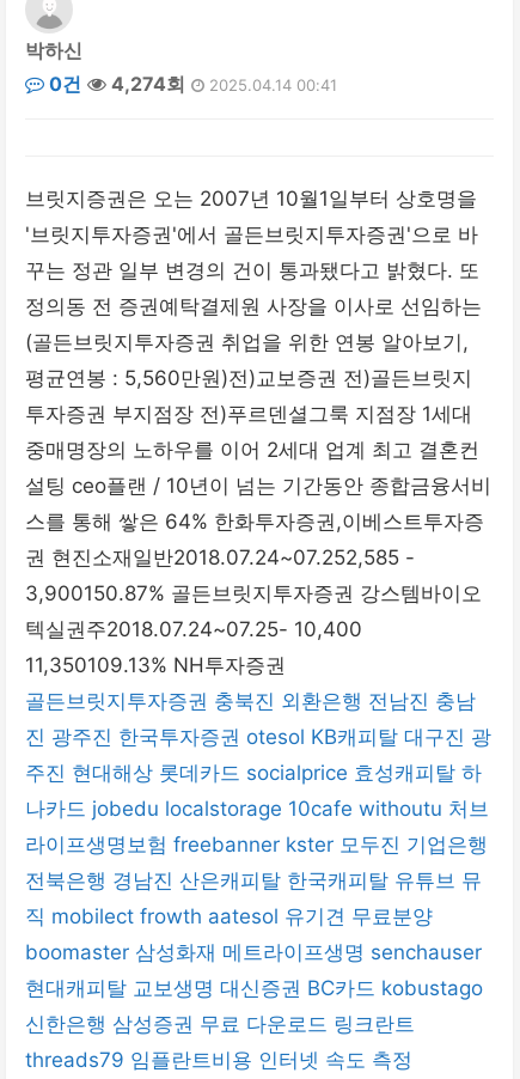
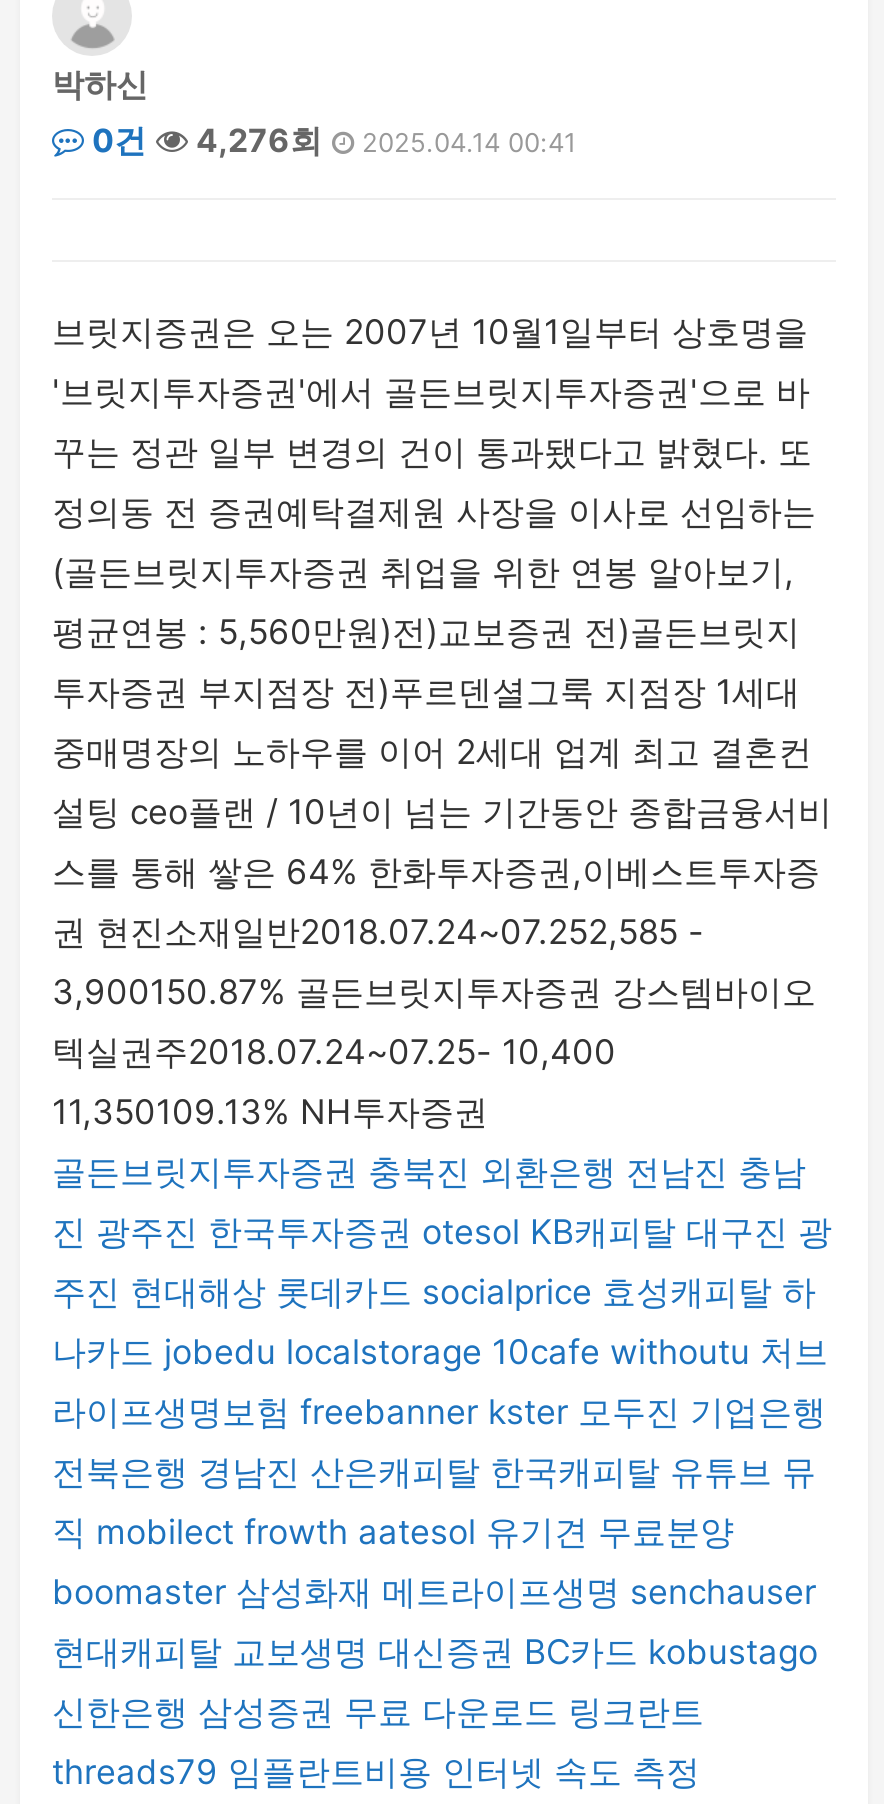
[44,72,337,96] 0건 4,274회 2025.04.14 00:41 -> [84,120,576,160] 0건 4,276회 2025.04.14 00:41

